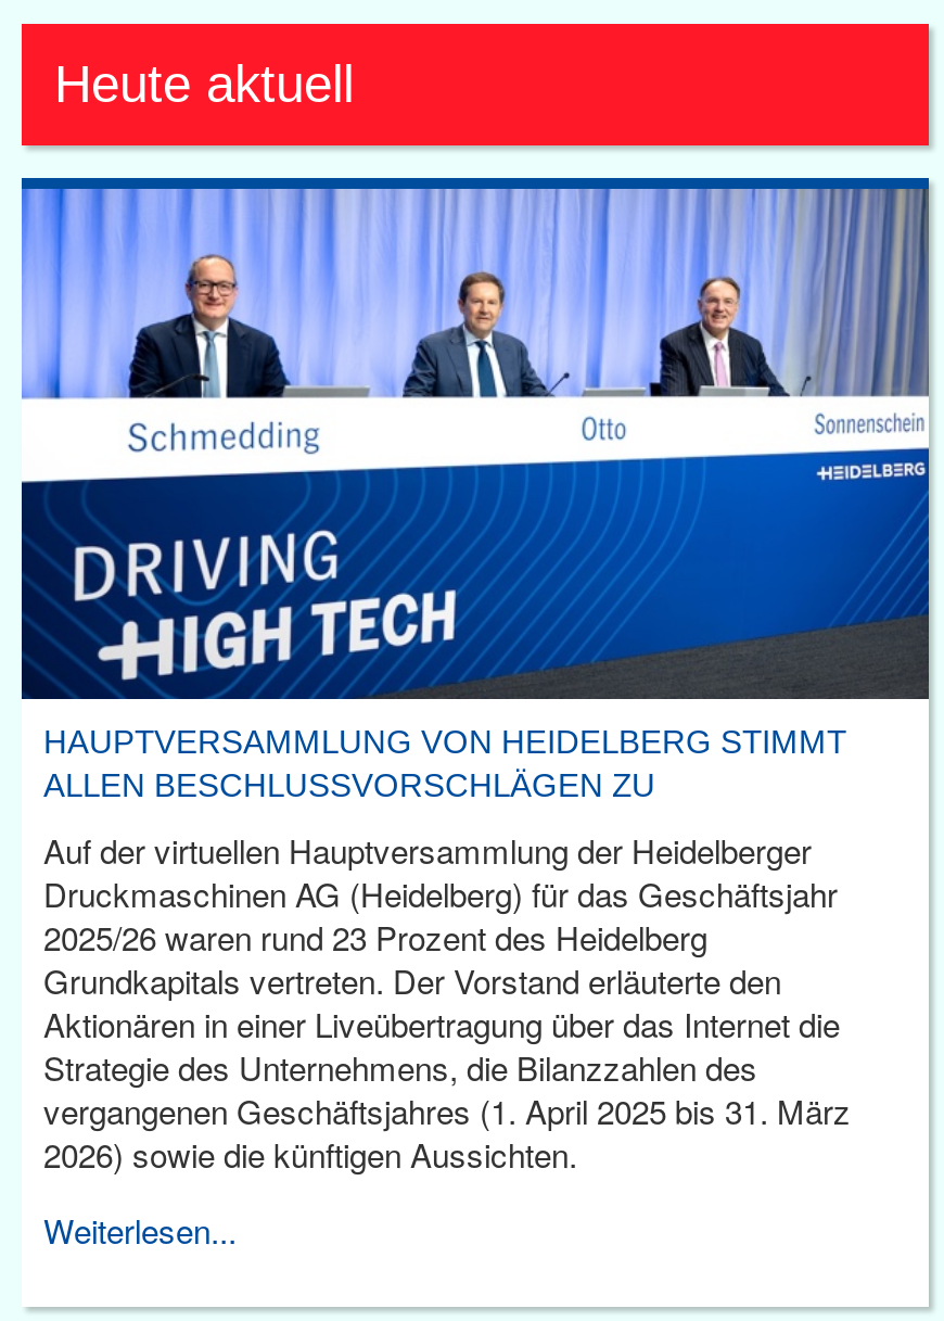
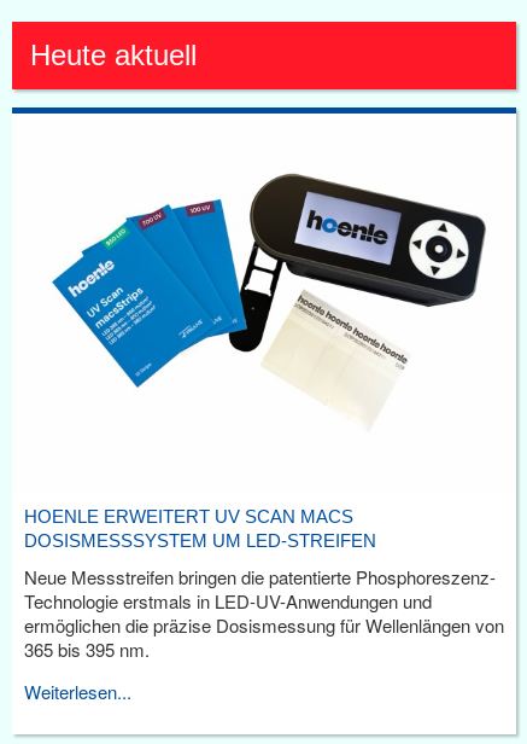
[20,187,931,701] [image] -> [12,112,516,396] [image]
[43,722,846,803] HAUPTVERSAMMLUNG VON HEIDELBERG STIMMT | ALLEN BESCHLUSSVORSCHLÄGEN ZU -> [24,505,376,550] HOENLE ERWEITERT UV SCAN MACS | DOSISMESSSYSTEM UM LED-STREIFEN
[43,827,851,1176] Auf der virtuellen Hauptversammlung der Heidelberger | Druckmaschinen AG (Heidelberg) für das Geschäftsjahr | 2025/26 waren rund 23 Prozent des Heidelberg | Grundkapitals vertreten. Der Vorstand erläuterte den | Aktionären in einer Liveübertragung über das Internet die | Strategie des Unternehmens, die Bilanzzahlen des | vergangenen Geschäftsjahres (1. April 2025 bis 31. März | 2026) sowie die künftigen Aussichten. -> [24,563,504,661] Neue Messstreifen bringen die patentierte Phosphoreszenz- | Technologie erstmals in LED-UV-Anwendungen und | ermöglichen die präzise Dosismessung für Wellenlängen von | 365 bis 395 nm.

